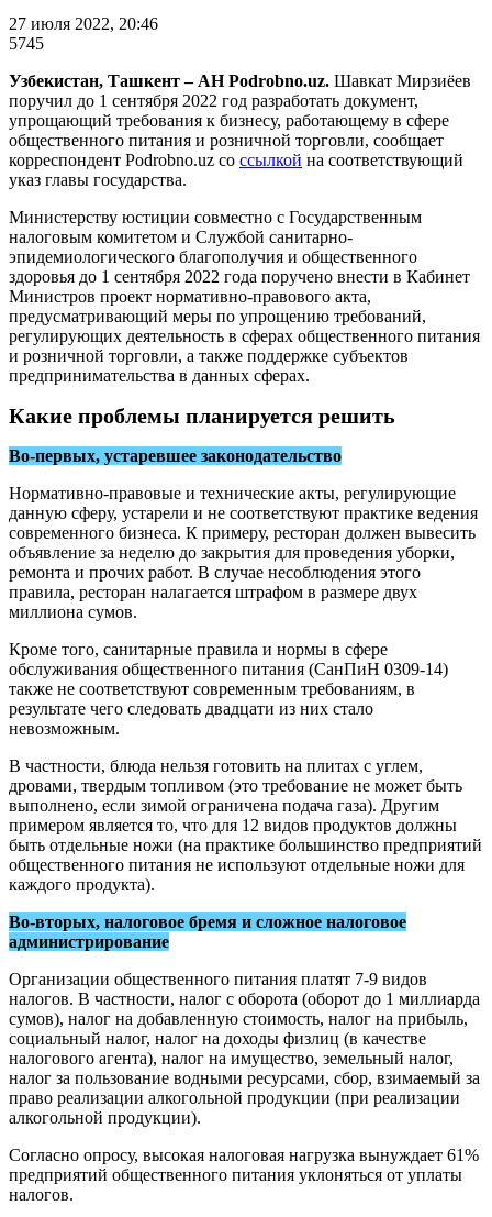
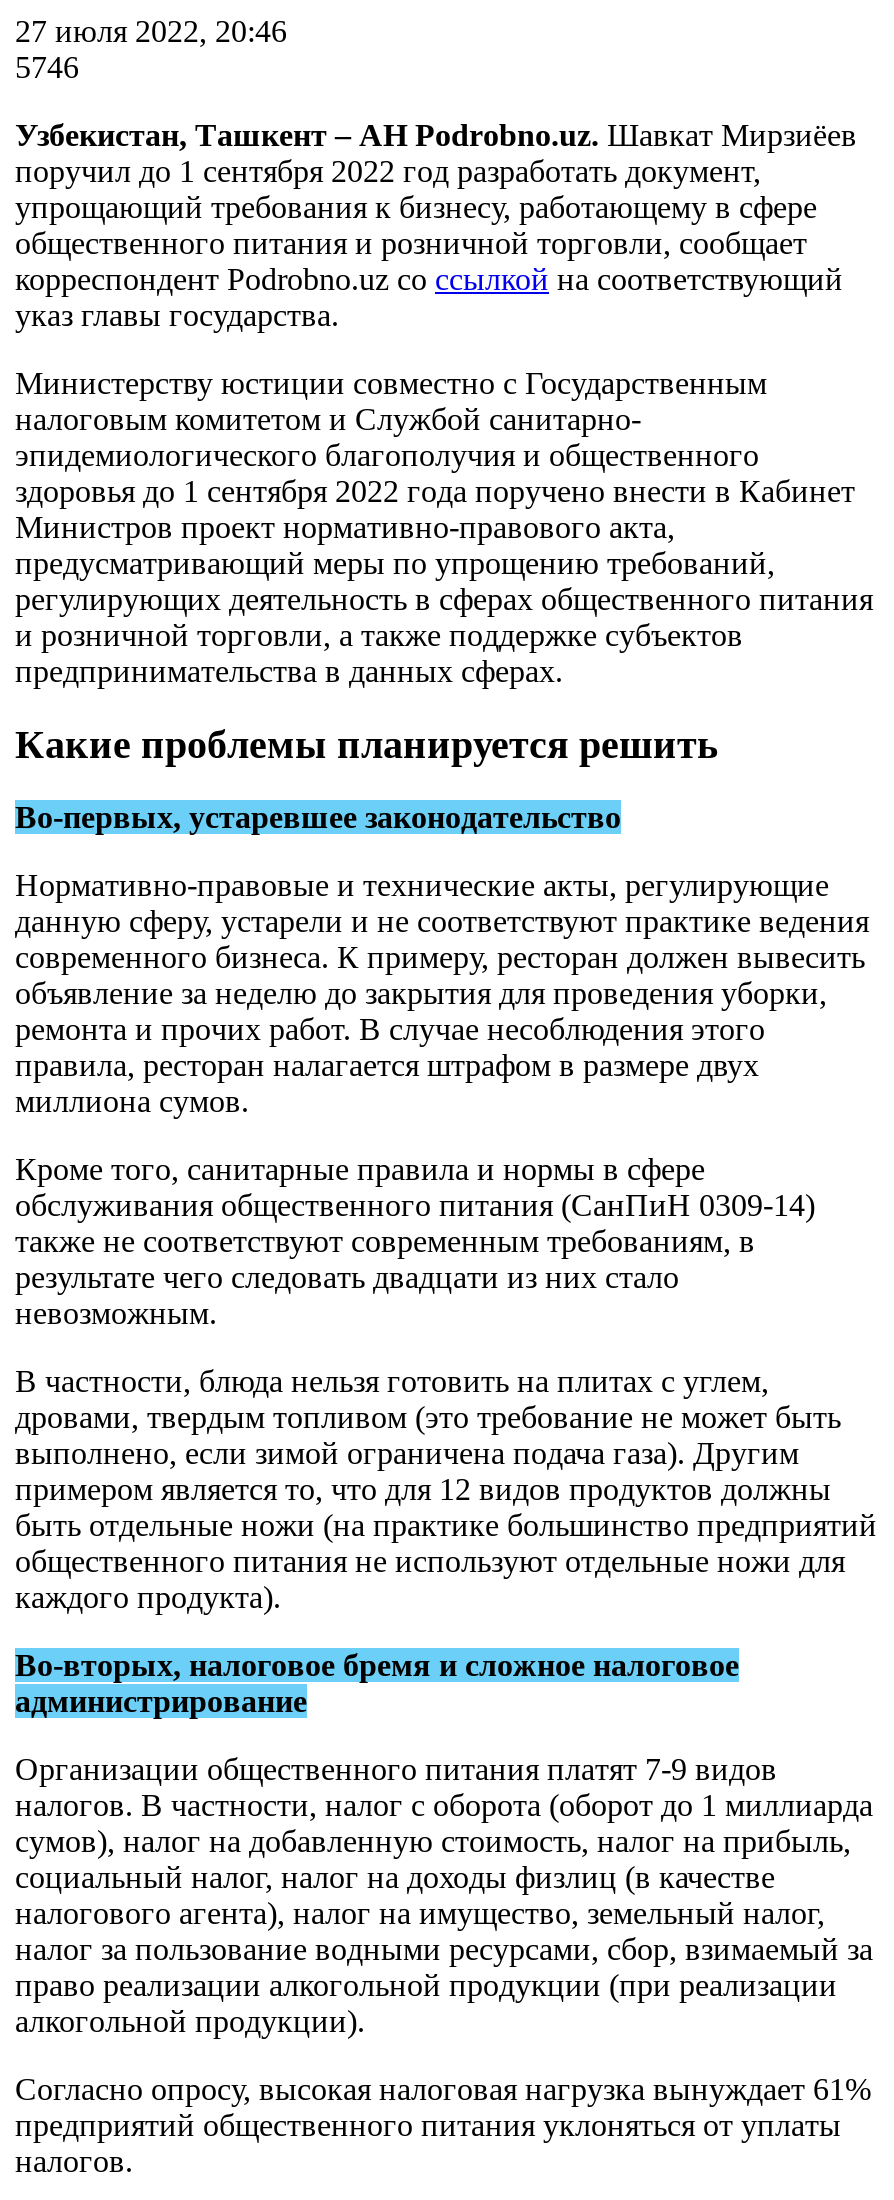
[9,34,44,53] 5745 -> [15,50,79,84] 5746

